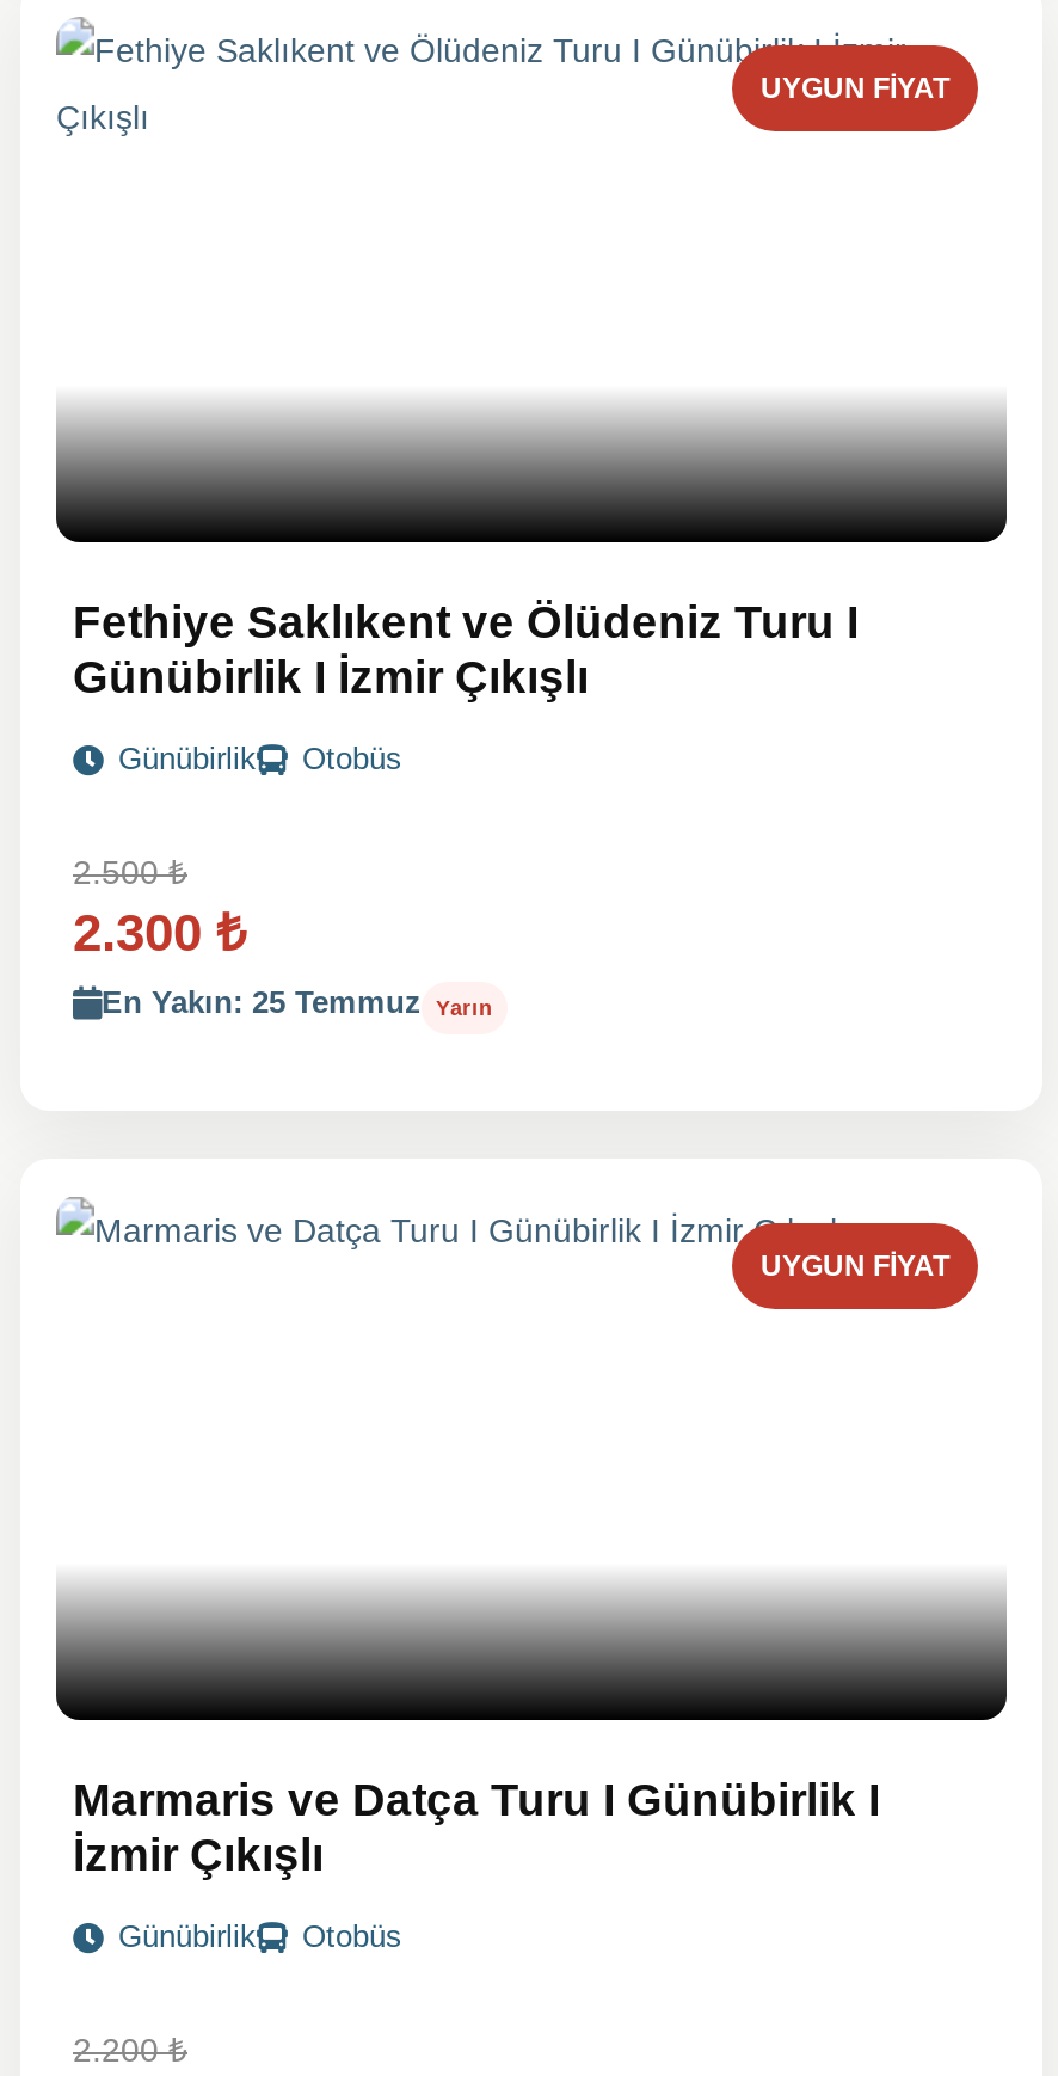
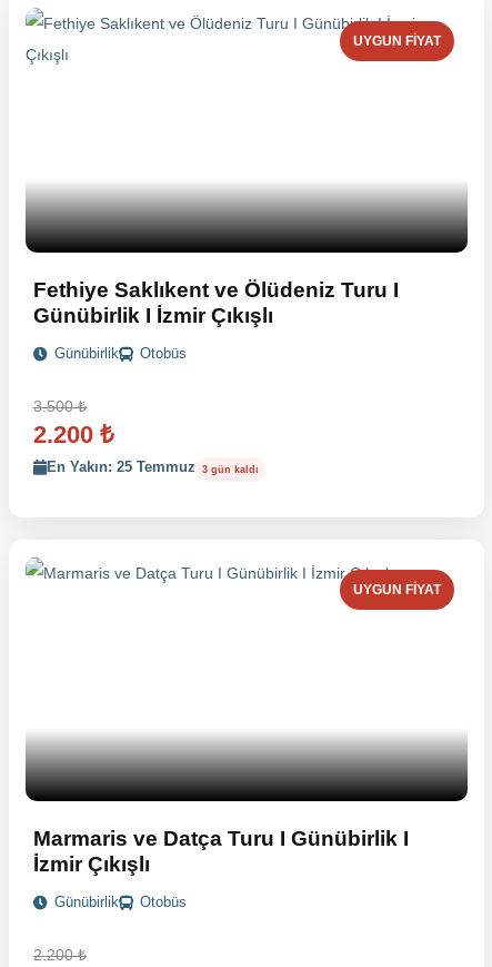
[73,853,493,1020] 2.500₺ | 2.300 ₺ | En Yakın: 25 Temmuz Yarın -> [33,397,259,475] 3.500₺ | 2.200 ₺ | En Yakın: 25 Temmuz 3 gün kaldı

